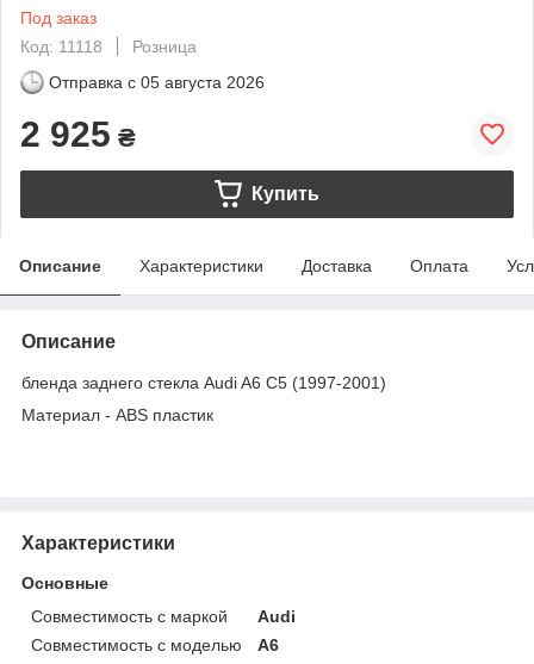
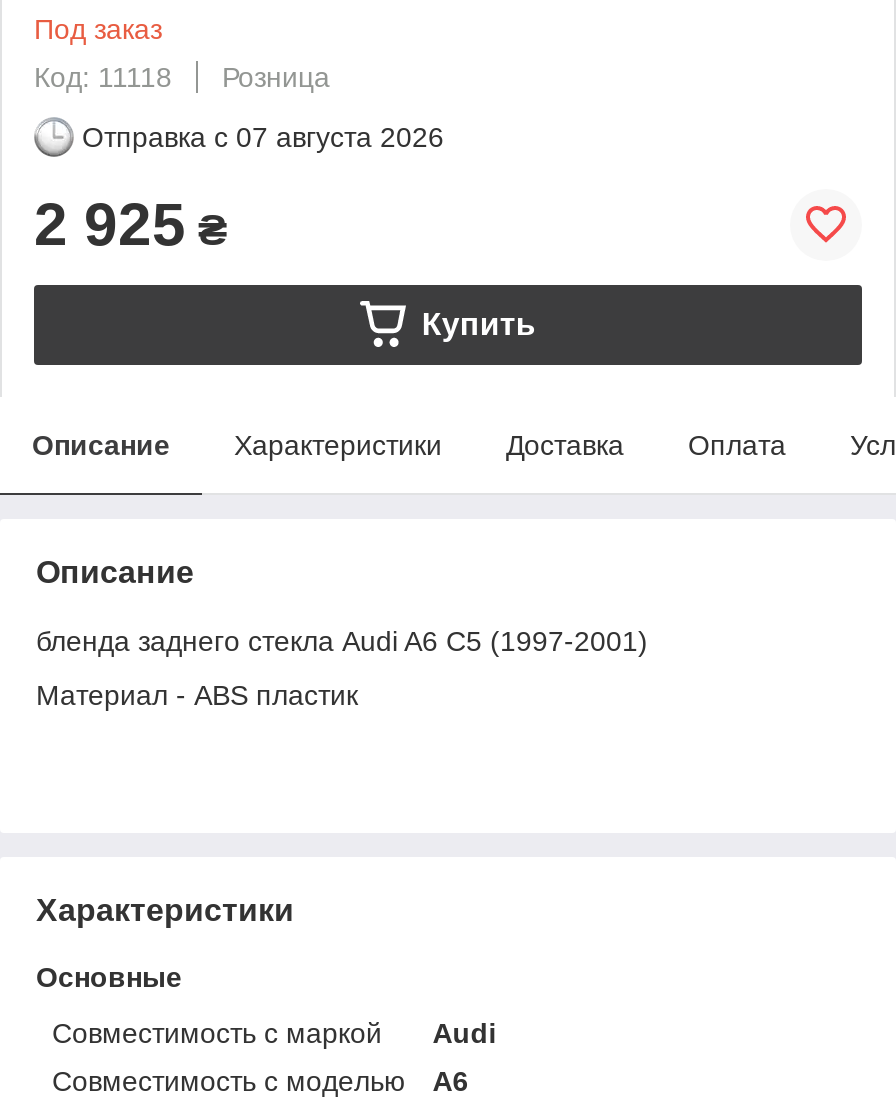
[49,72,265,92] Отправка с 05 августа 2026 -> [82,121,444,153] Отправка с 07 августа 2026

